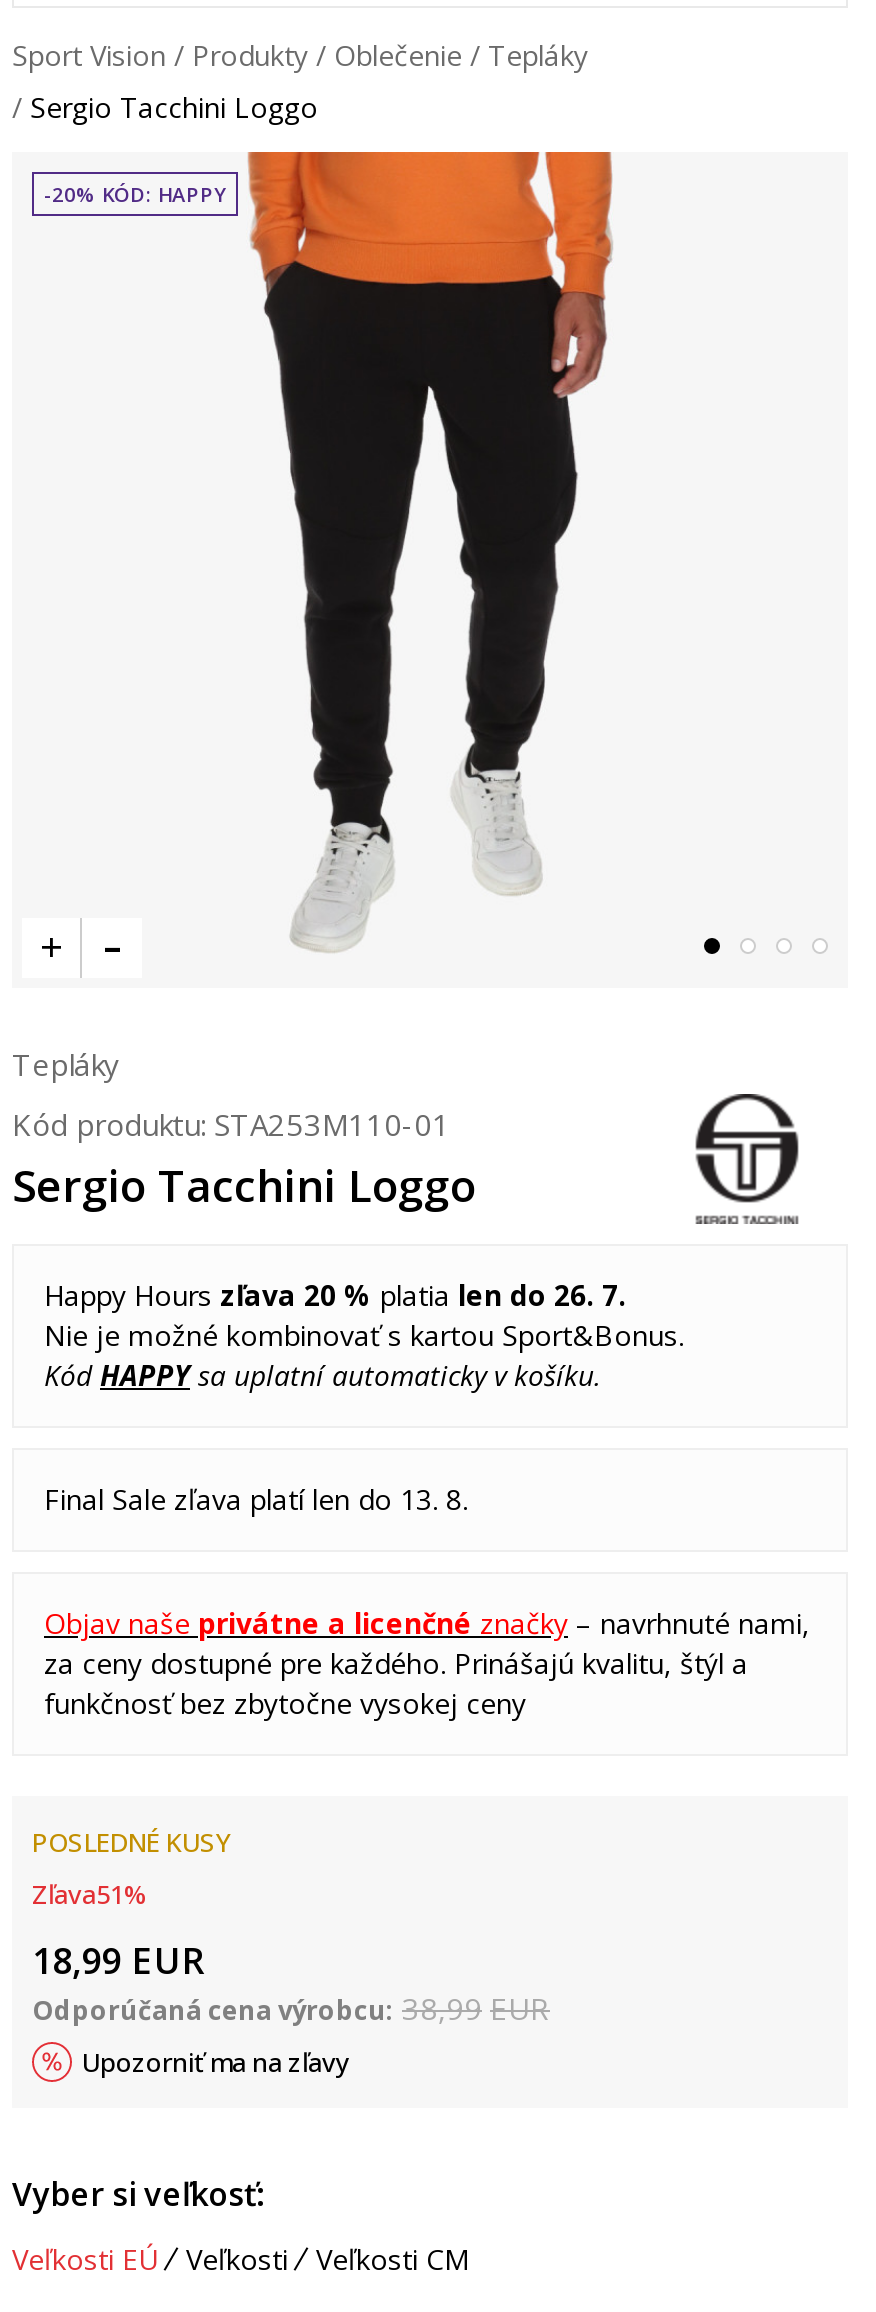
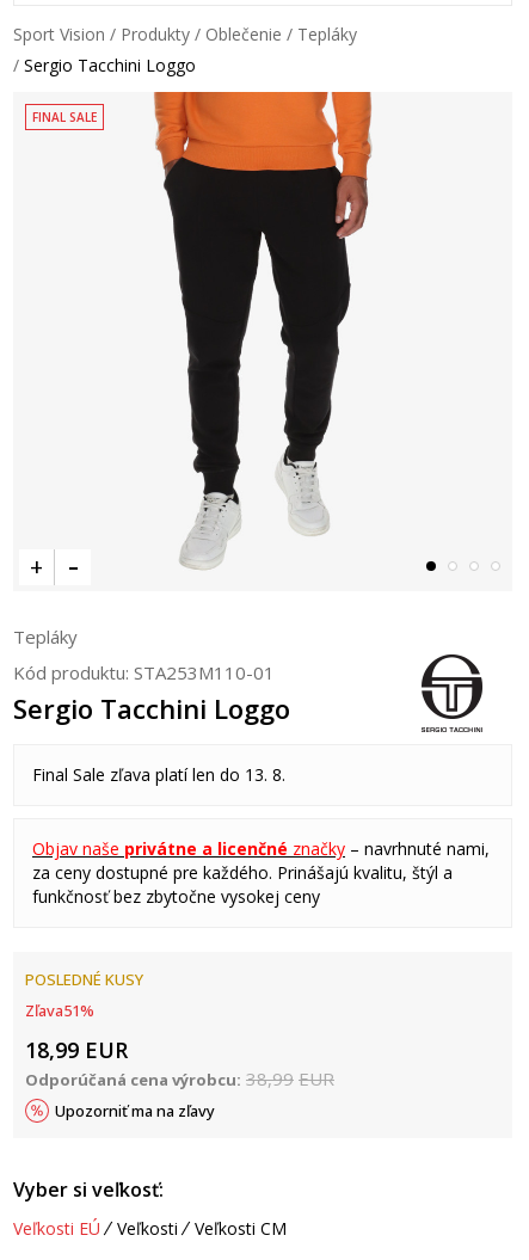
[44,180,226,208] -20% KÓD: HAPPY -> [32,109,97,125] FINAL SALE
[44,1276,684,1394] Happy Hours zľava 20 % platia len do 26. 7. | Nie je možné kombinovať s kartou Sport&Bonus. | Kód HAPPYsa uplatní automaticky v košíku. -> none

